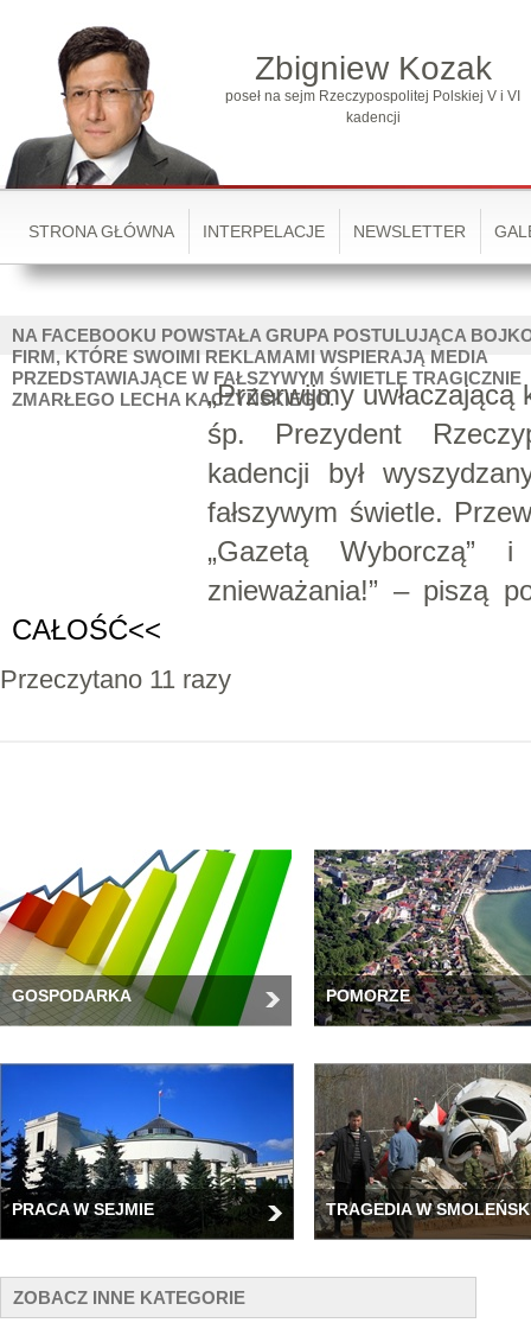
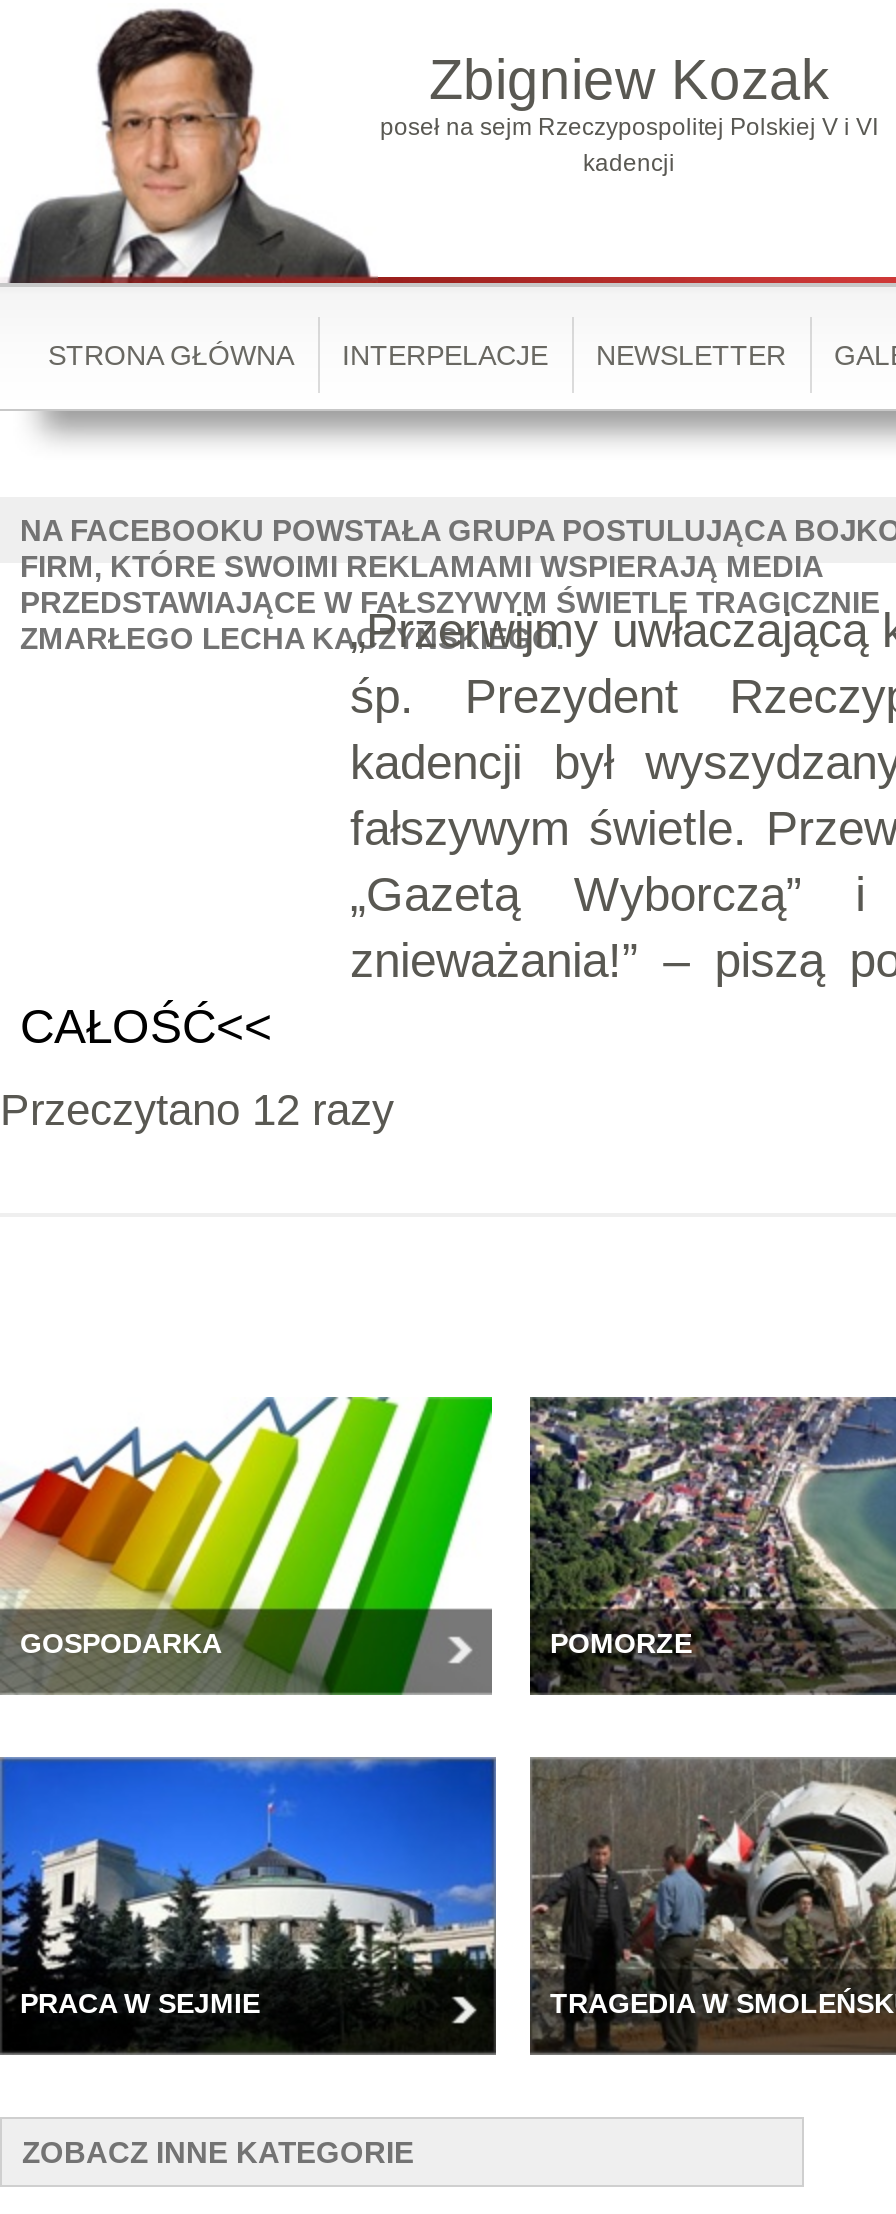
[0,664,231,694] Przeczytano 11 razy -> [0,1085,394,1135] Przeczytano 12 razy

